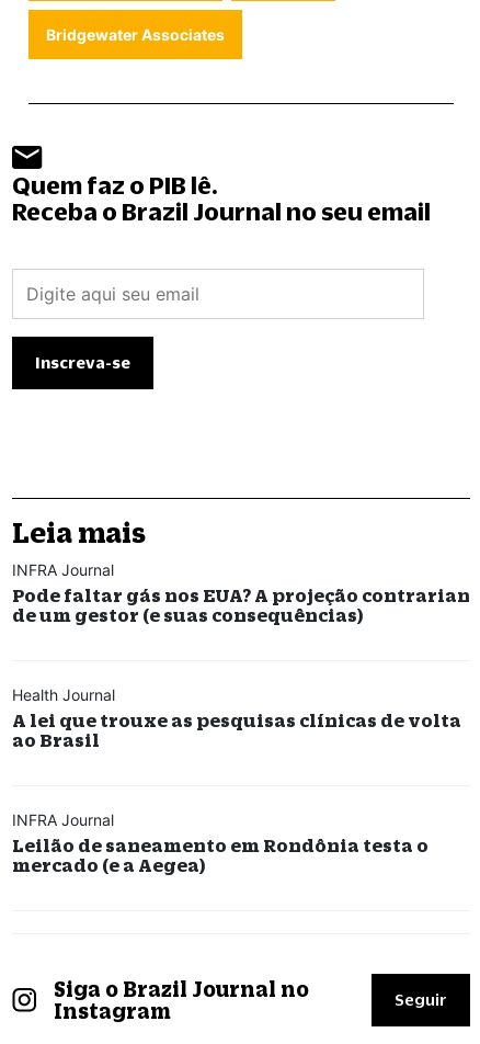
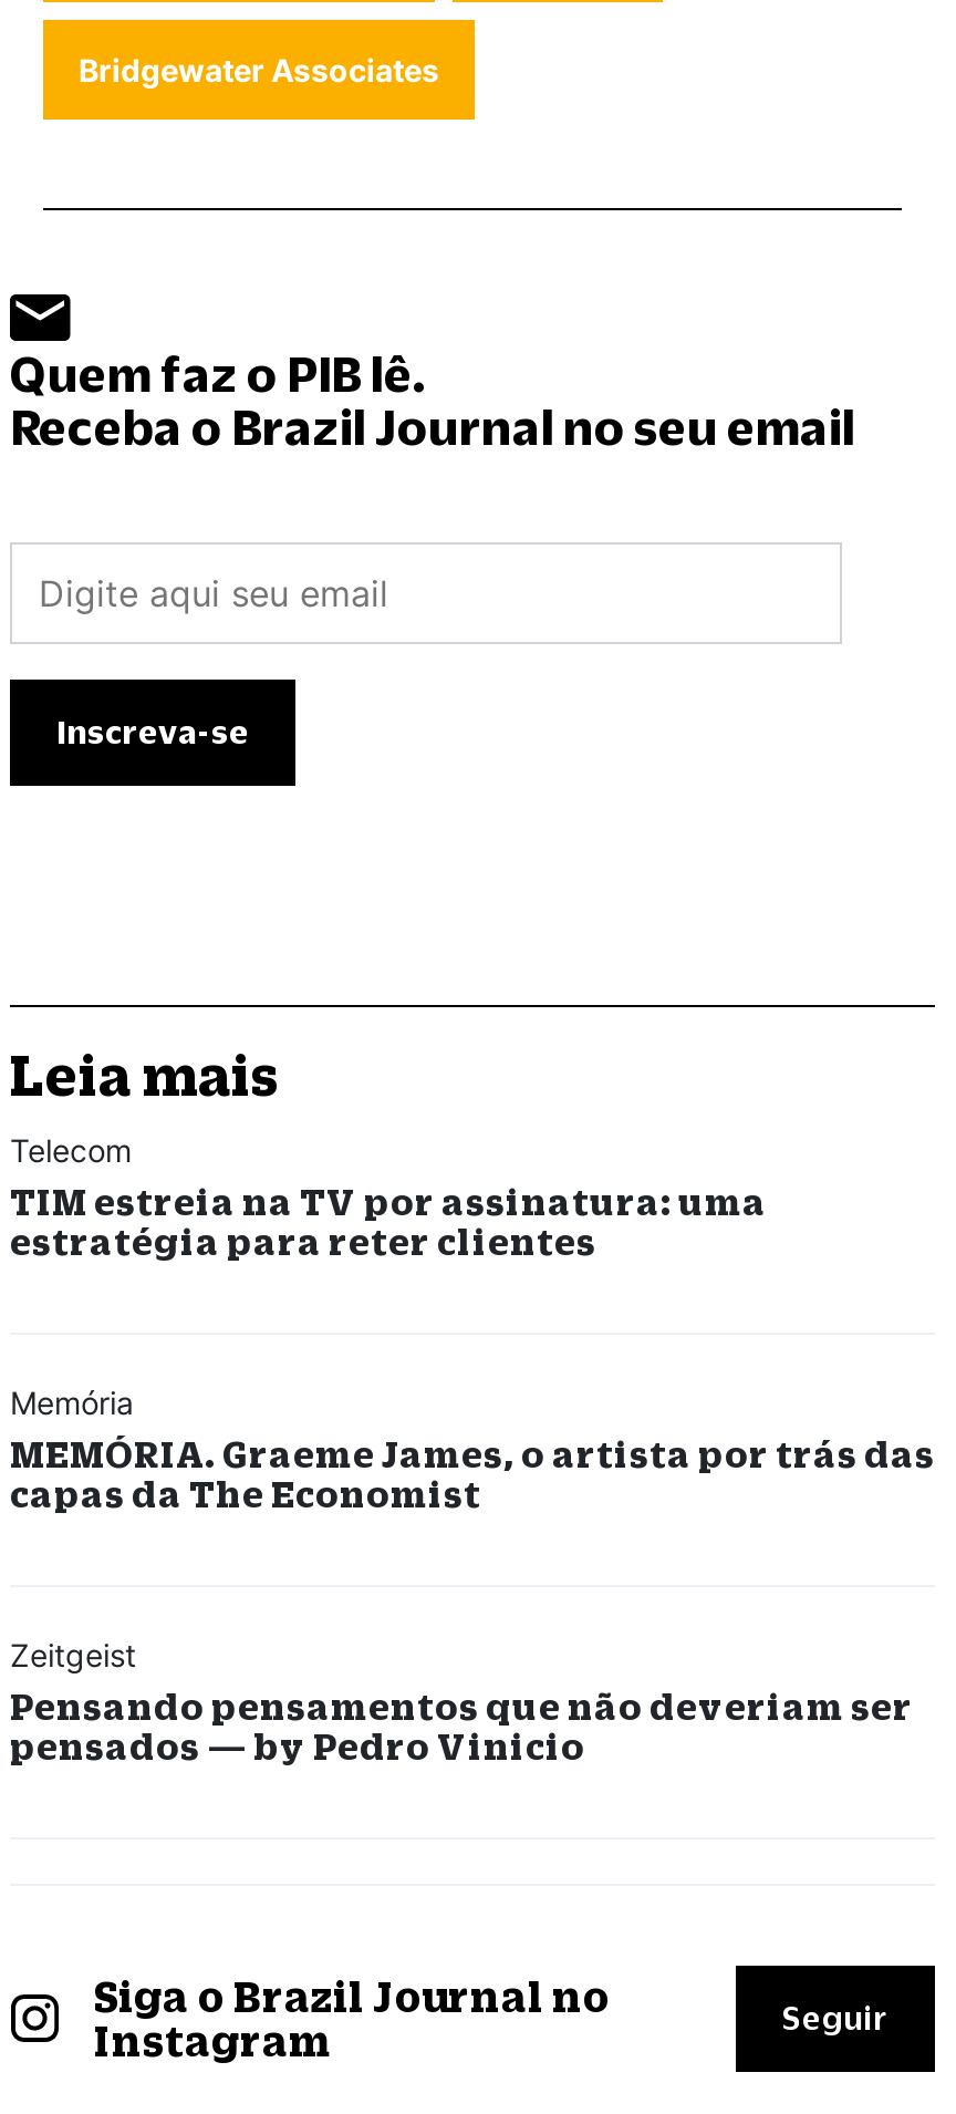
[12,561,470,625] INFRA Journal | Pode faltar gás nos EUA? A projeção contrarian | de um gestor (e suas consequências) -> [10,1132,767,1262] Telecom | TIM estreia na TV por assinatura: uma | estratégia para reter clientes
[12,686,461,750] Health Journal | A lei que trouxe as pesquisas clínicas de volta | ao Brasil -> [10,1384,935,1515] Memória | MEMÓRIA. Graeme James, o artista por trás das | capas da The Economist
[12,811,428,875] INFRA Journal | Leilão de saneamento em Rondônia testa o | mercado (e a Aegea) -> [10,1637,913,1767] Zeitgeist | Pensando pensamentos que não deveriam ser | pensados — by Pedro Vinicio

